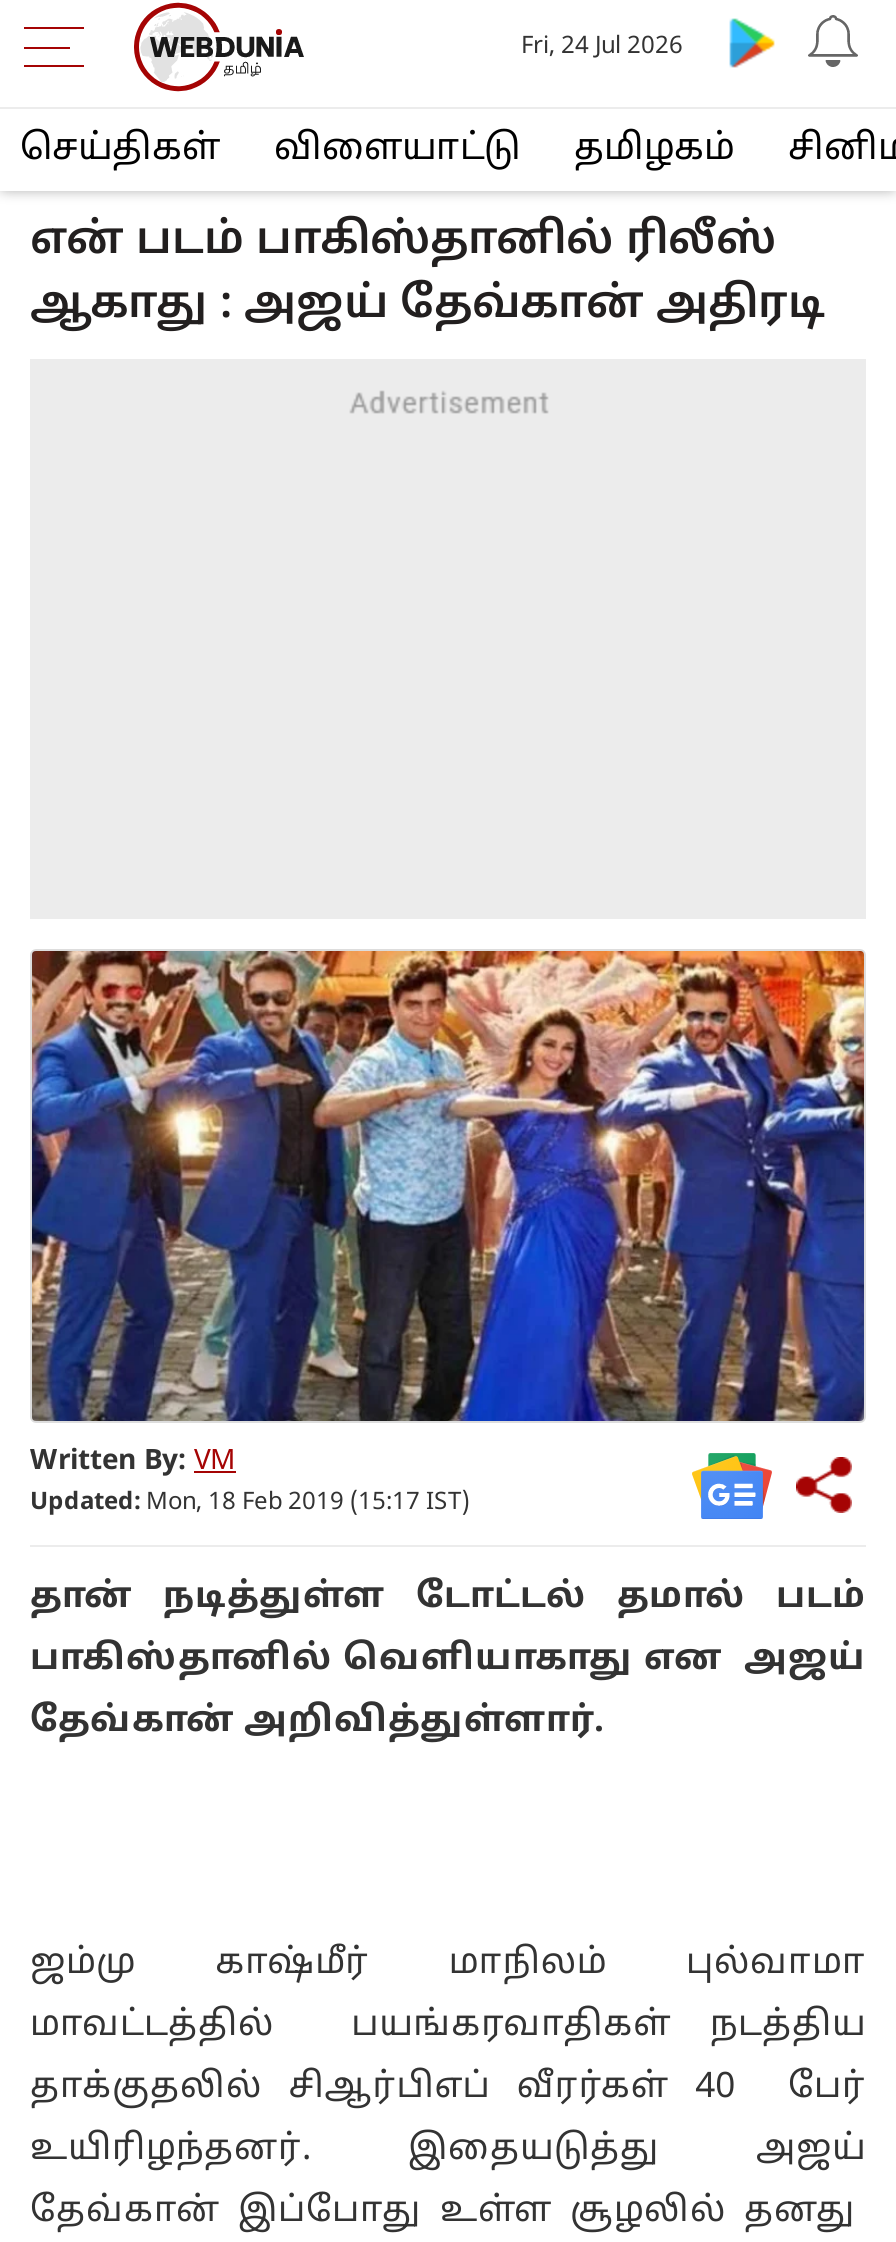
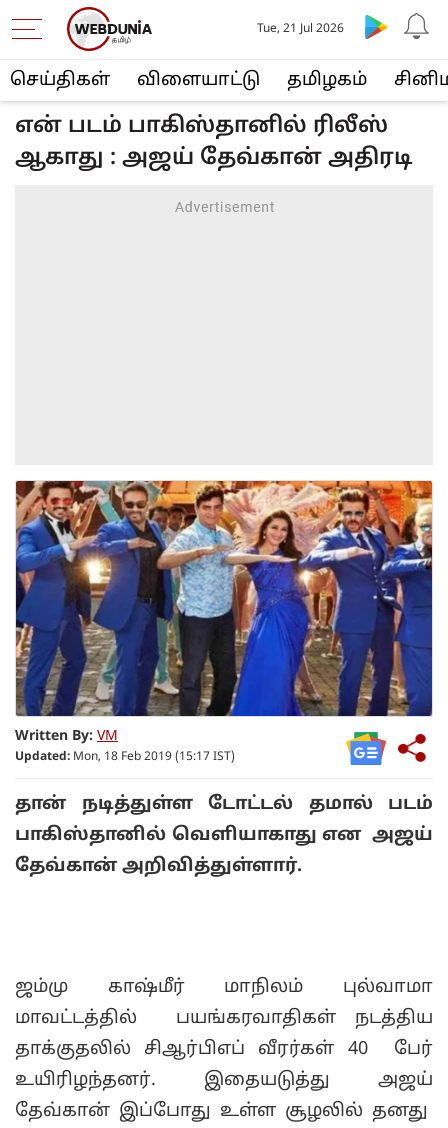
[521,33,683,61] Fri, 24 Jul 2026 -> [257,22,344,36] Tue, 21 Jul 2026

